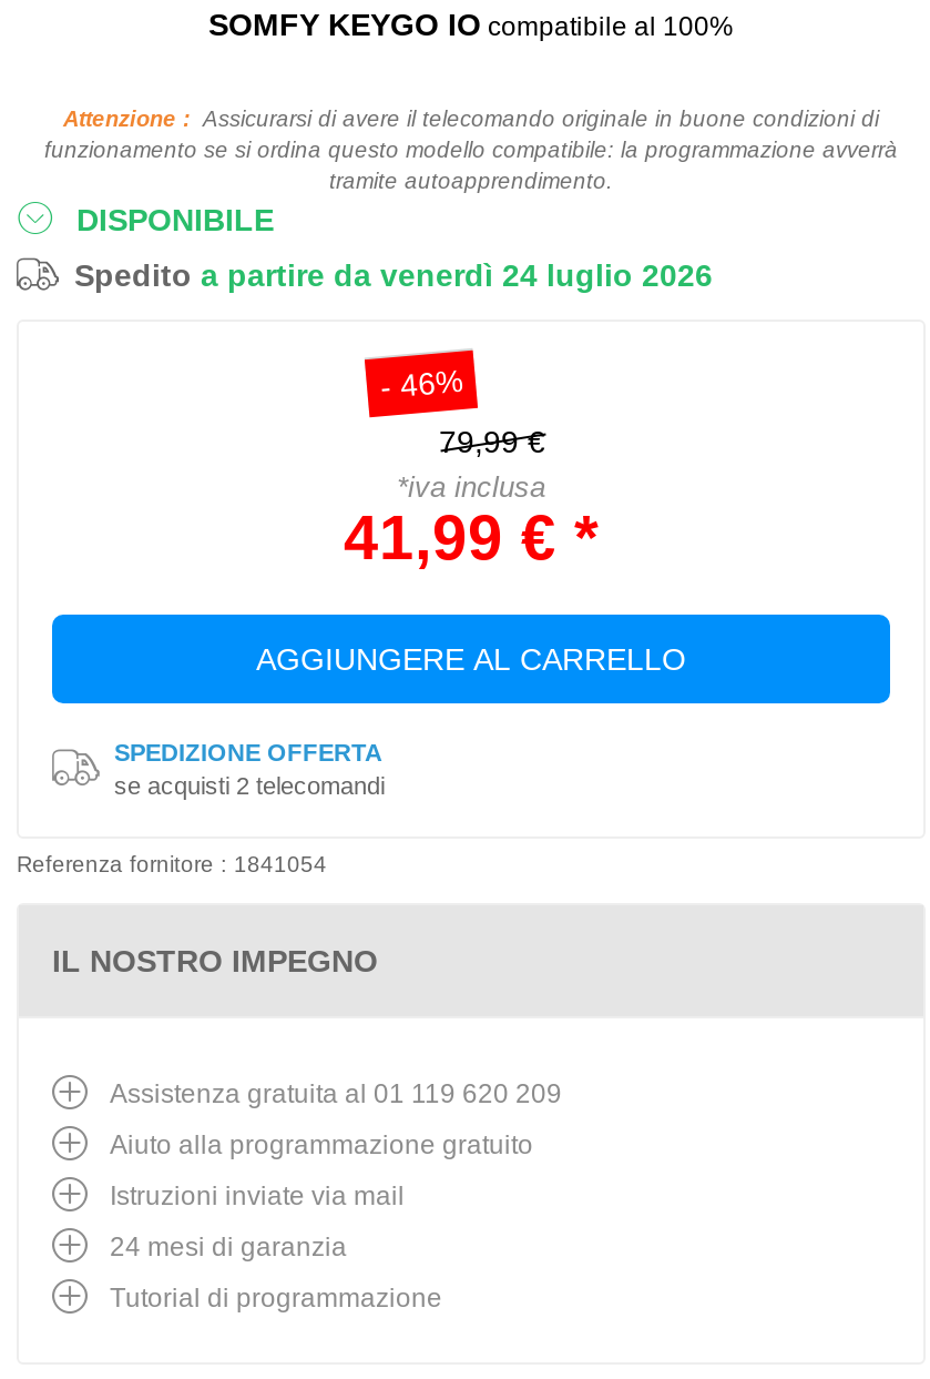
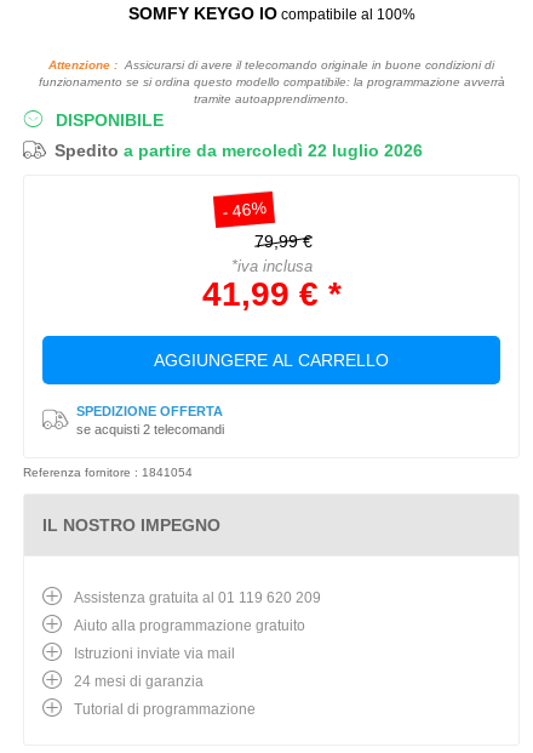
[74,257,713,293] Spedito a partire da venerdì 24 luglio 2026 -> [55,141,423,160] Spedito a partire da mercoledì 22 luglio 2026

